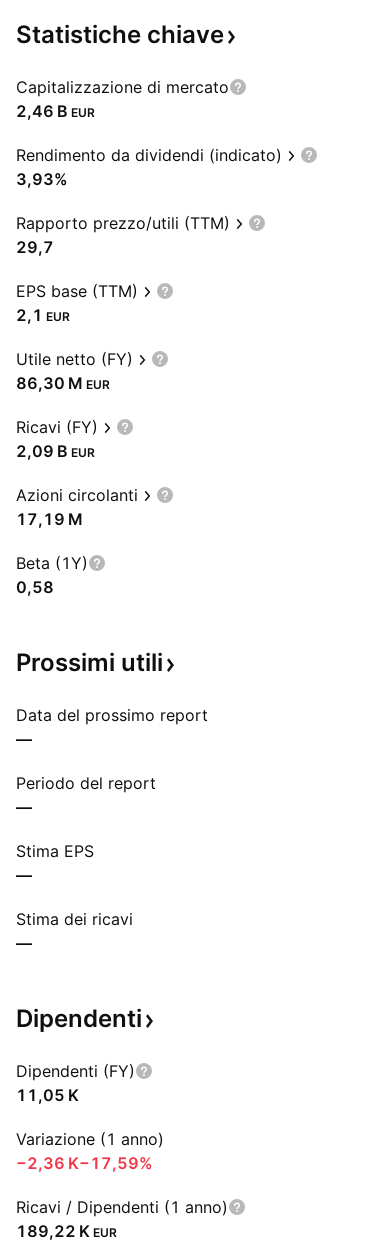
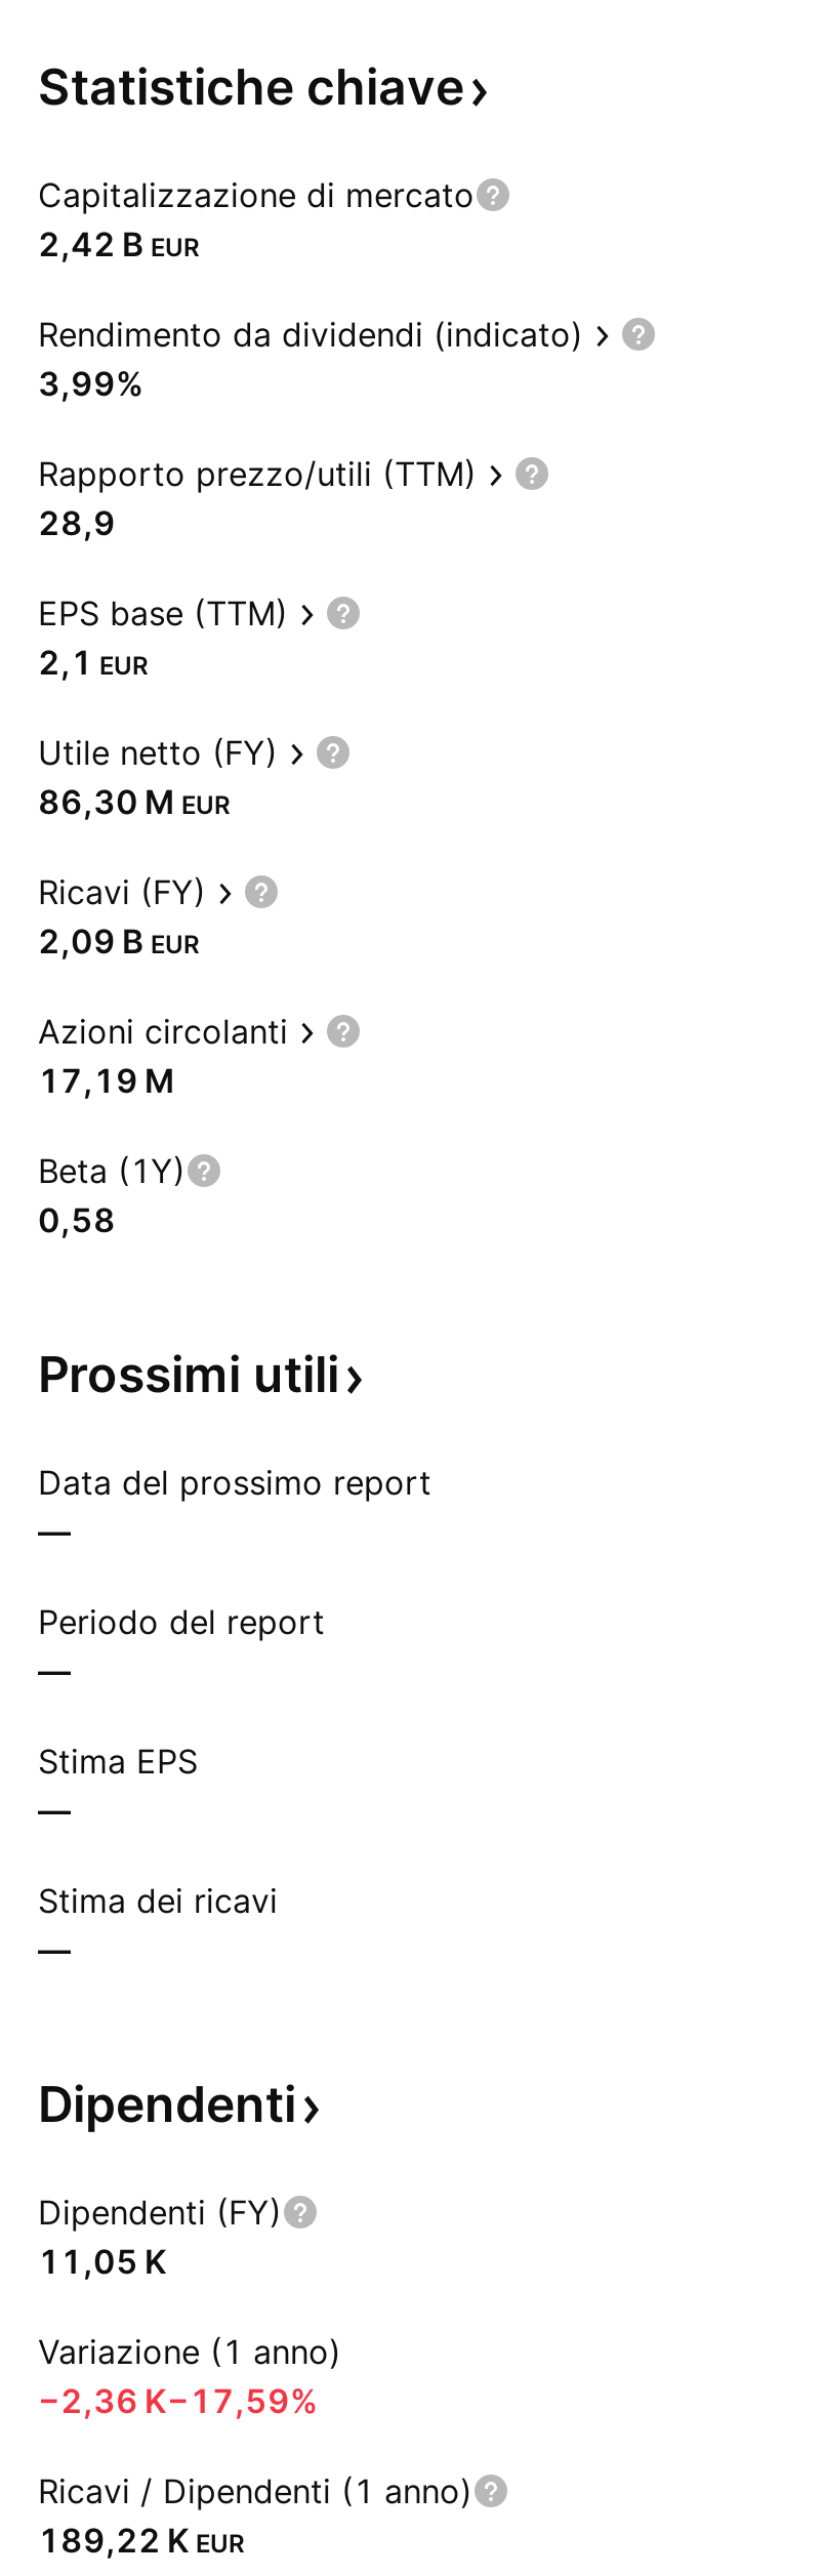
[16,101,95,121] 2,46 B EUR -> [38,223,200,264] 2,42 B EUR
[16,169,68,189] 3,93% -> [38,363,145,404] 3,99%
[16,237,54,257] 29,7 -> [38,502,116,543] 28,9

